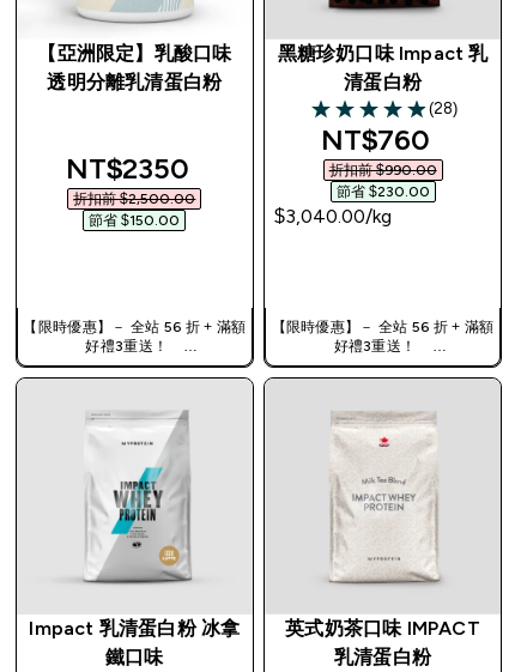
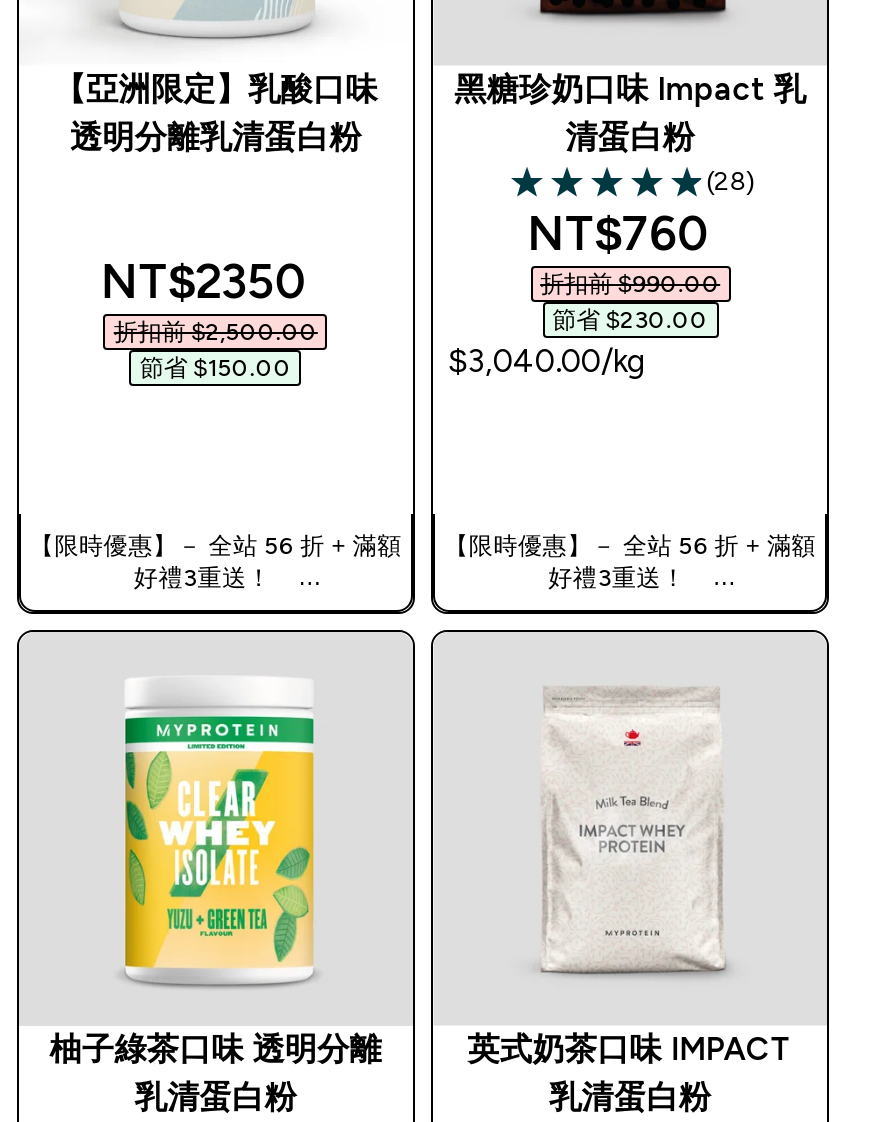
[29,408,240,667] [image] | Impact 乳清蛋白粉 冰拿 | 鐵口味 -> [50,682,382,1114] [image] | 柚子綠茶口味 透明分離 | 乳清蛋白粉

